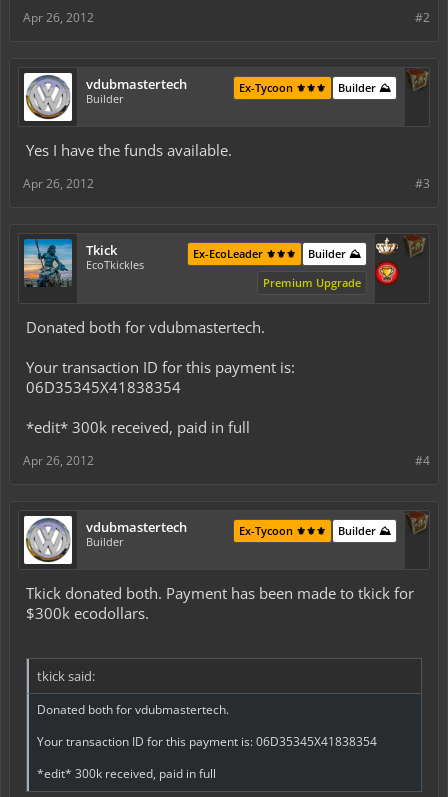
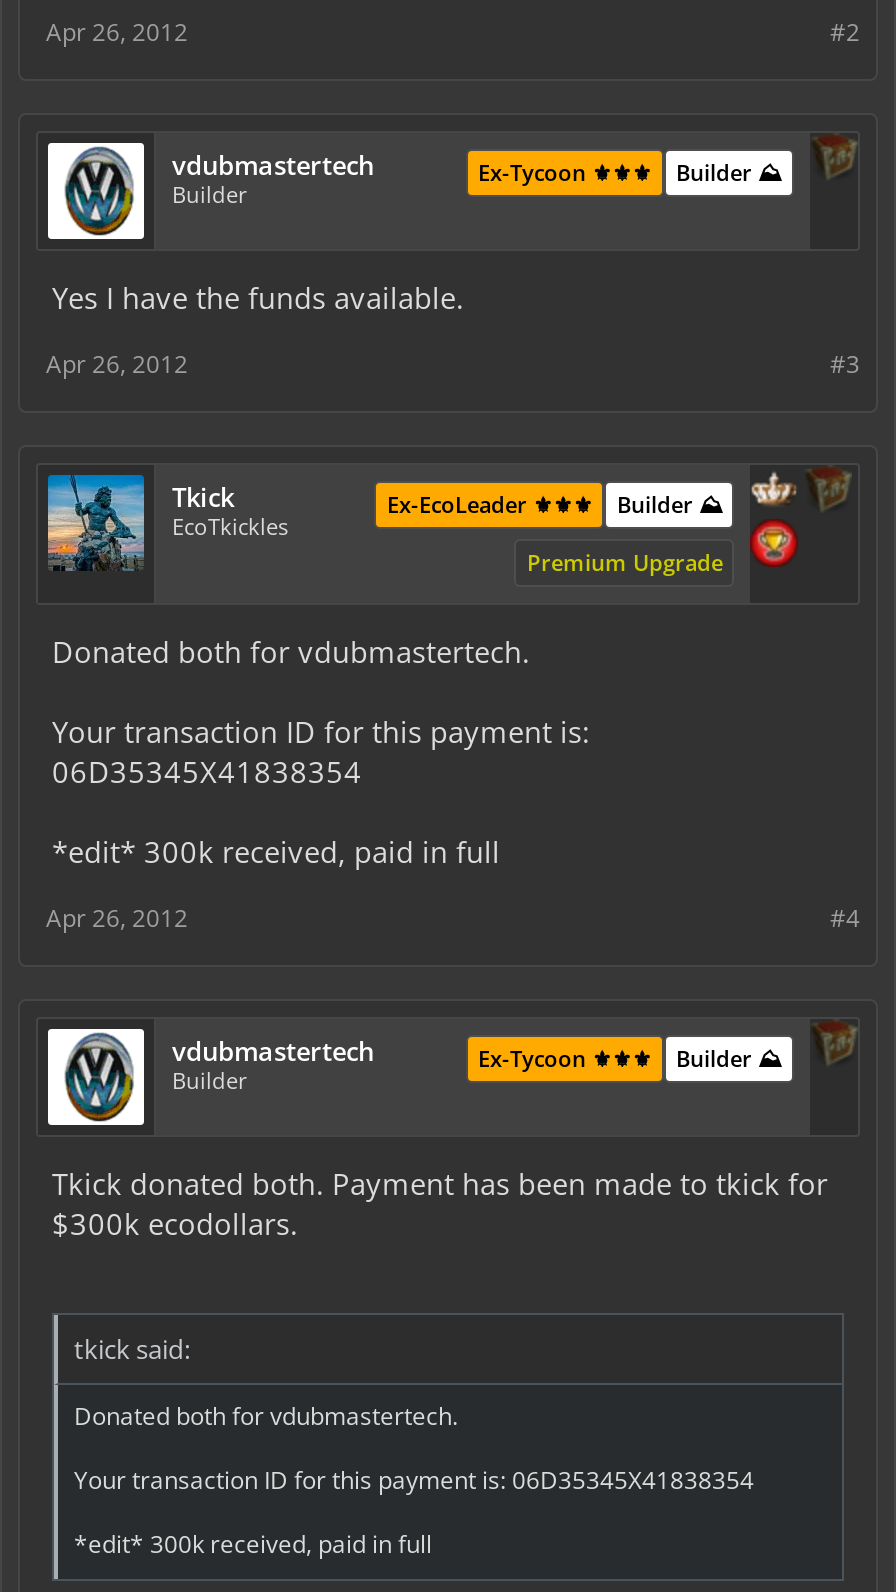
[26,76,70,118] [image] -> [50,153,142,231] [image]
[26,519,70,561] [image] -> [50,1039,142,1117] [image]

